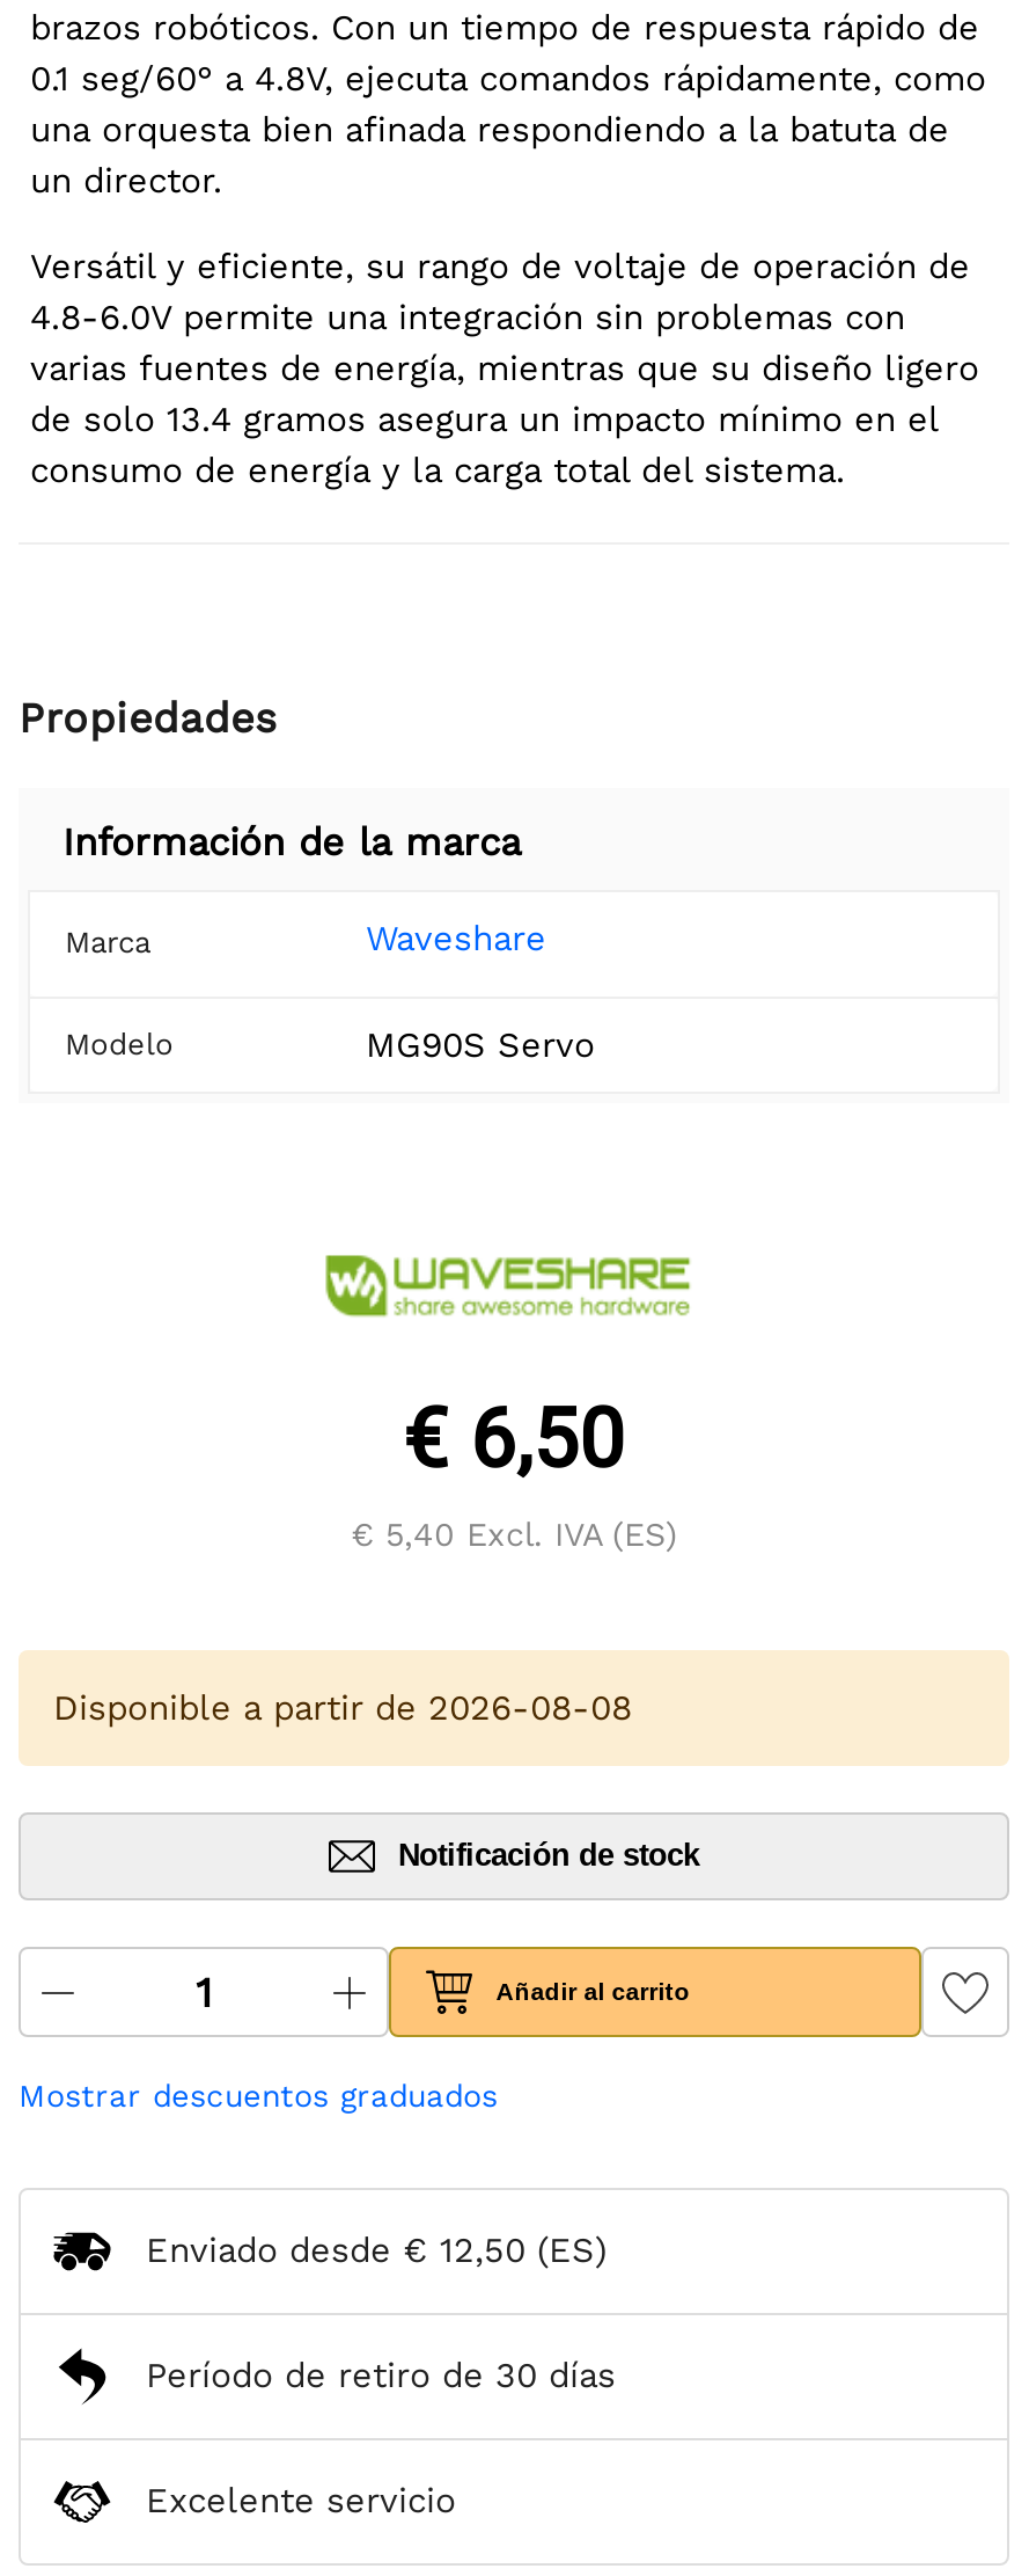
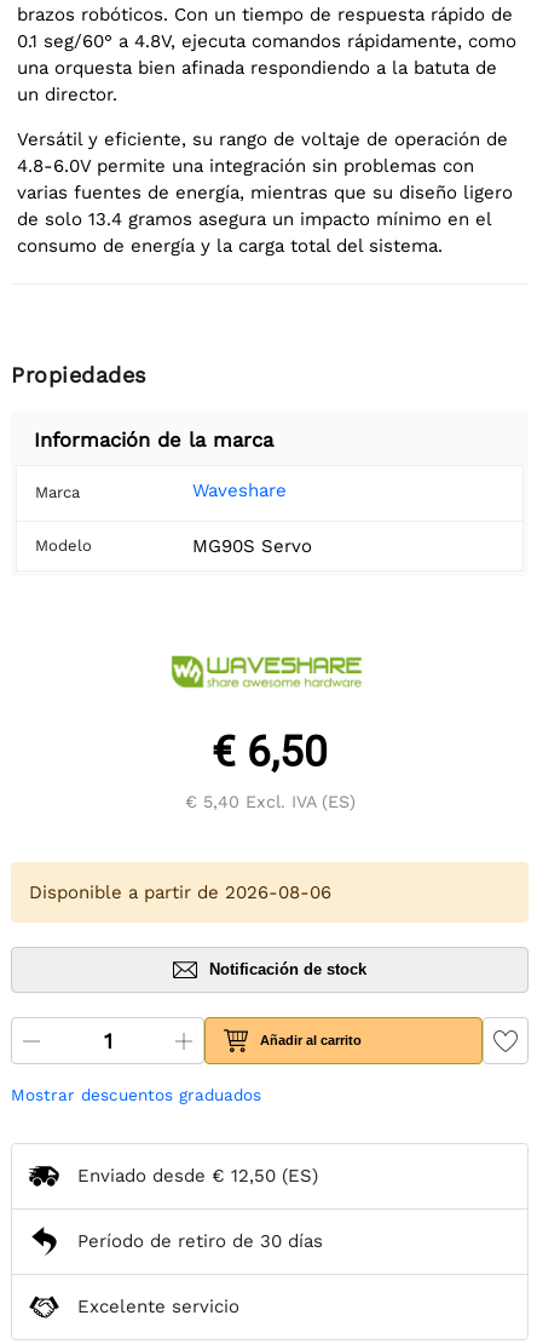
[53,1686,632,1728] Disponible a partir de 2026-08-08 -> [29,881,331,903] Disponible a partir de 2026-08-06

